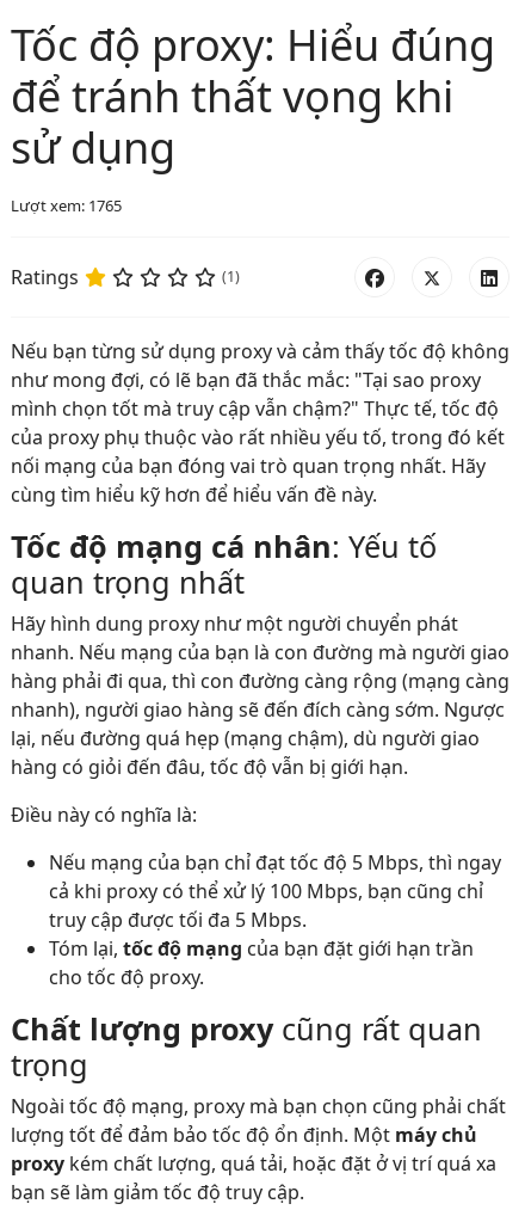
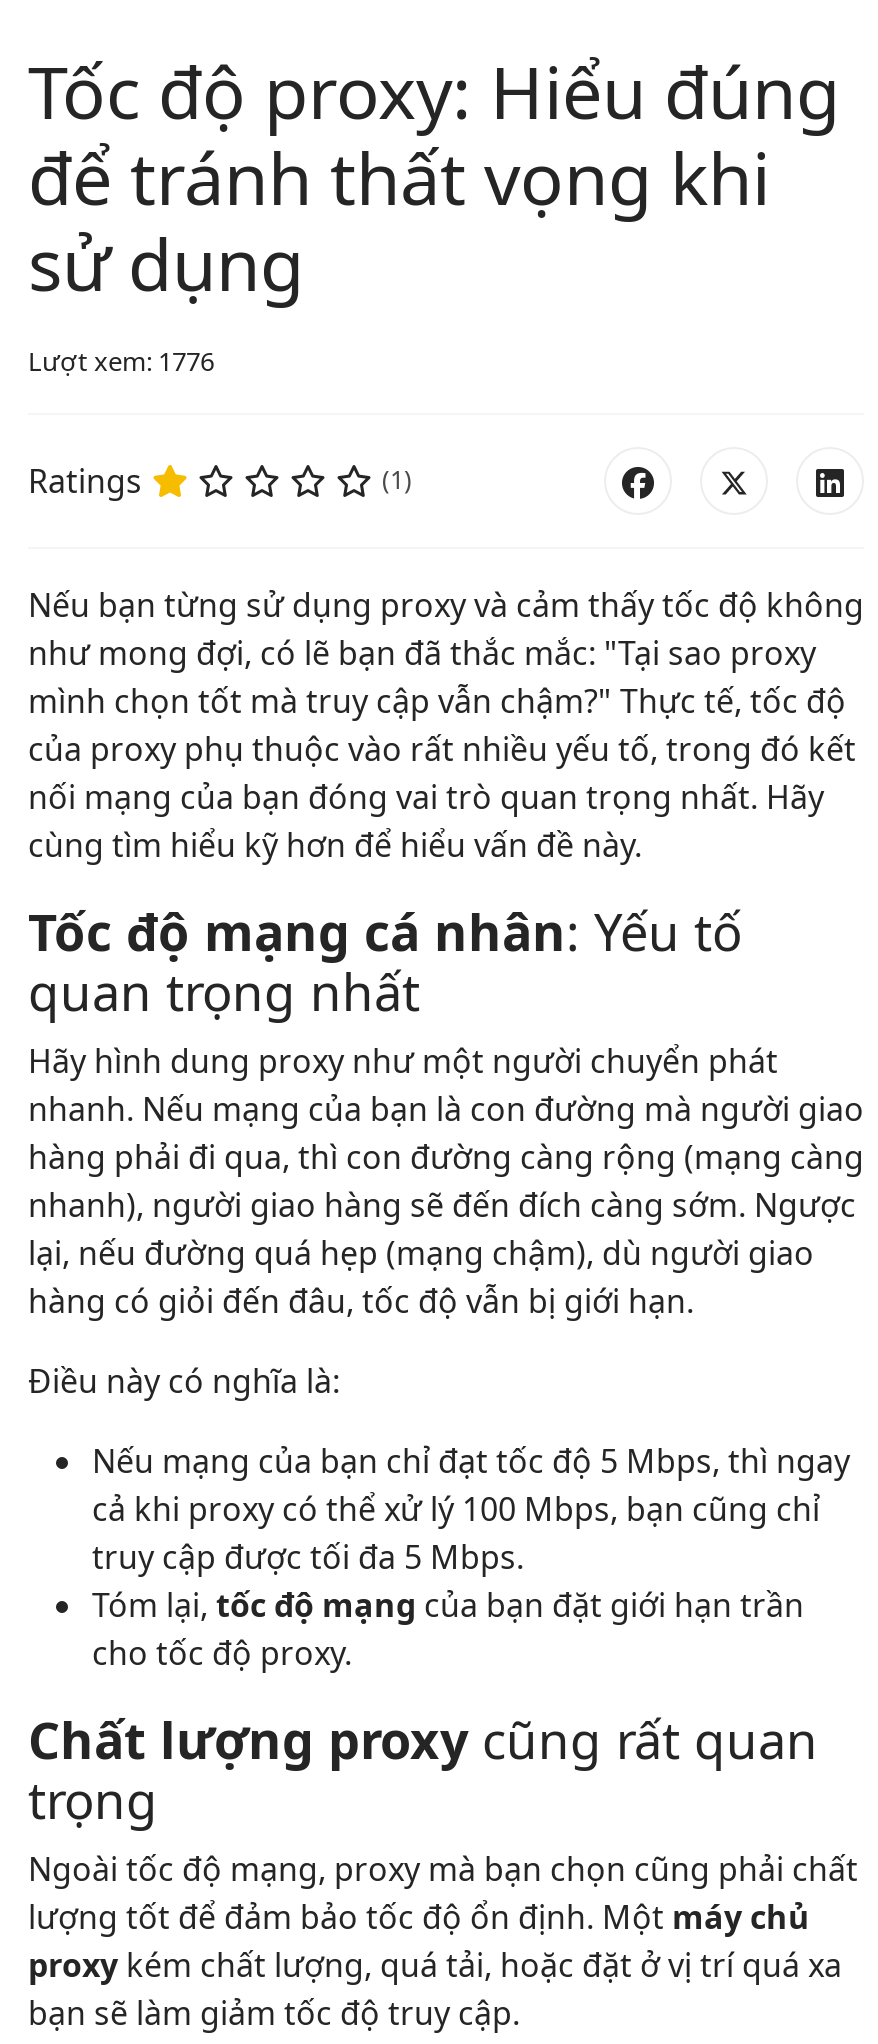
[11,195,122,216] Lượt xem: 1765 -> [28,343,214,379] Lượt xem: 1776

